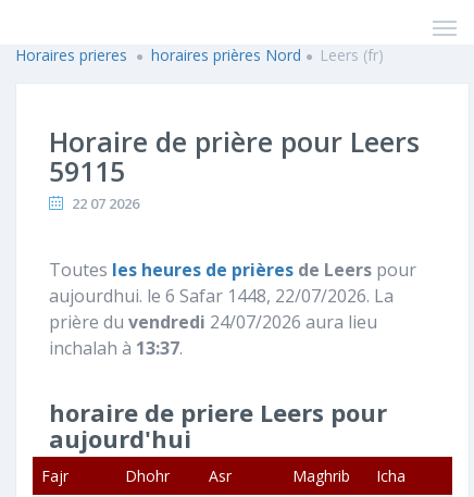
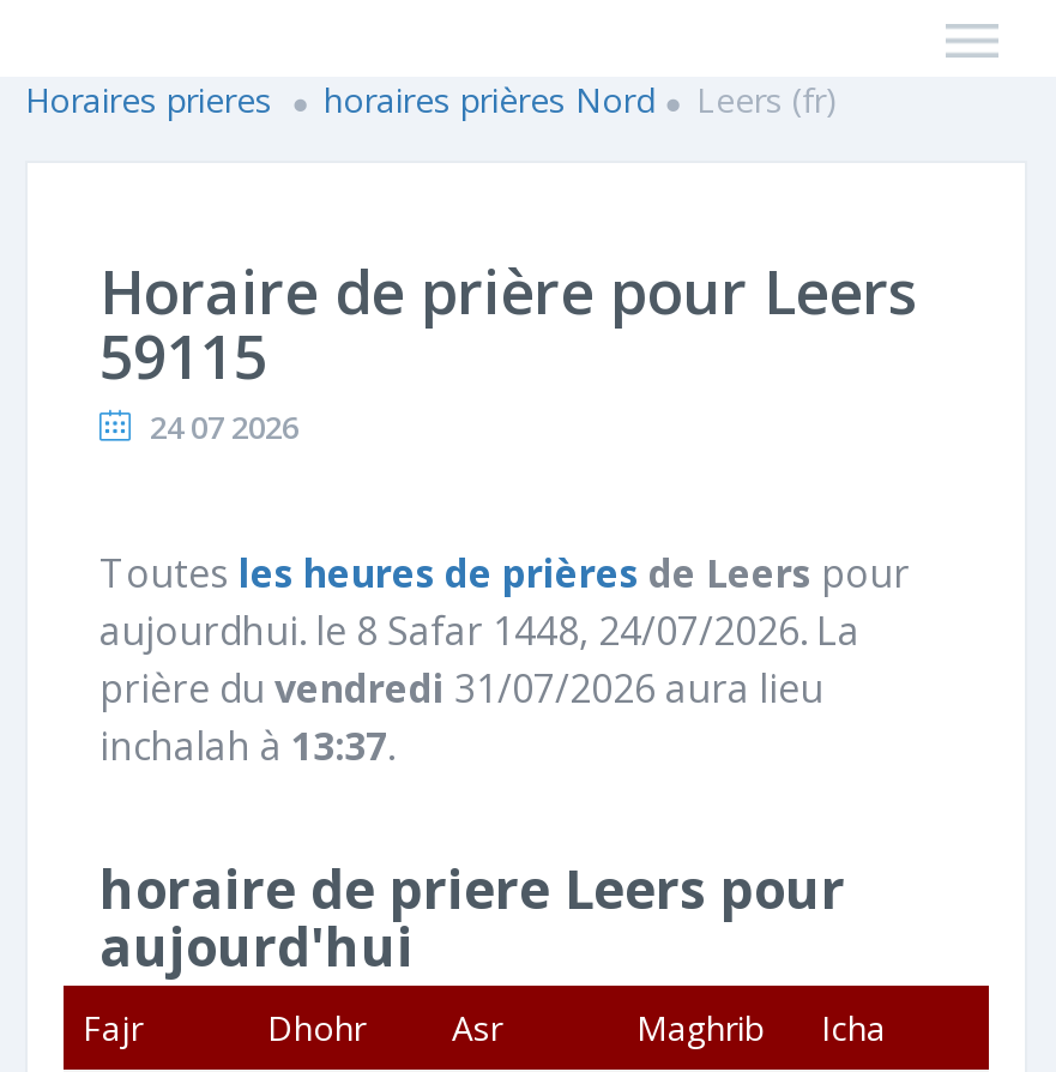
[72,194,139,213] 22 07 2026 -> [150,405,298,448] 24 07 2026
[49,284,394,308] aujourdhui. le 6 Safar 1448, 22/07/2026. La -> [99,604,859,657] aujourdhui. le 8 Safar 1448, 24/07/2026. La
[49,310,377,334] prière du vendredi 24/07/2026 aura lieu -> [99,662,823,715] prière du vendredi 31/07/2026 aura lieu

